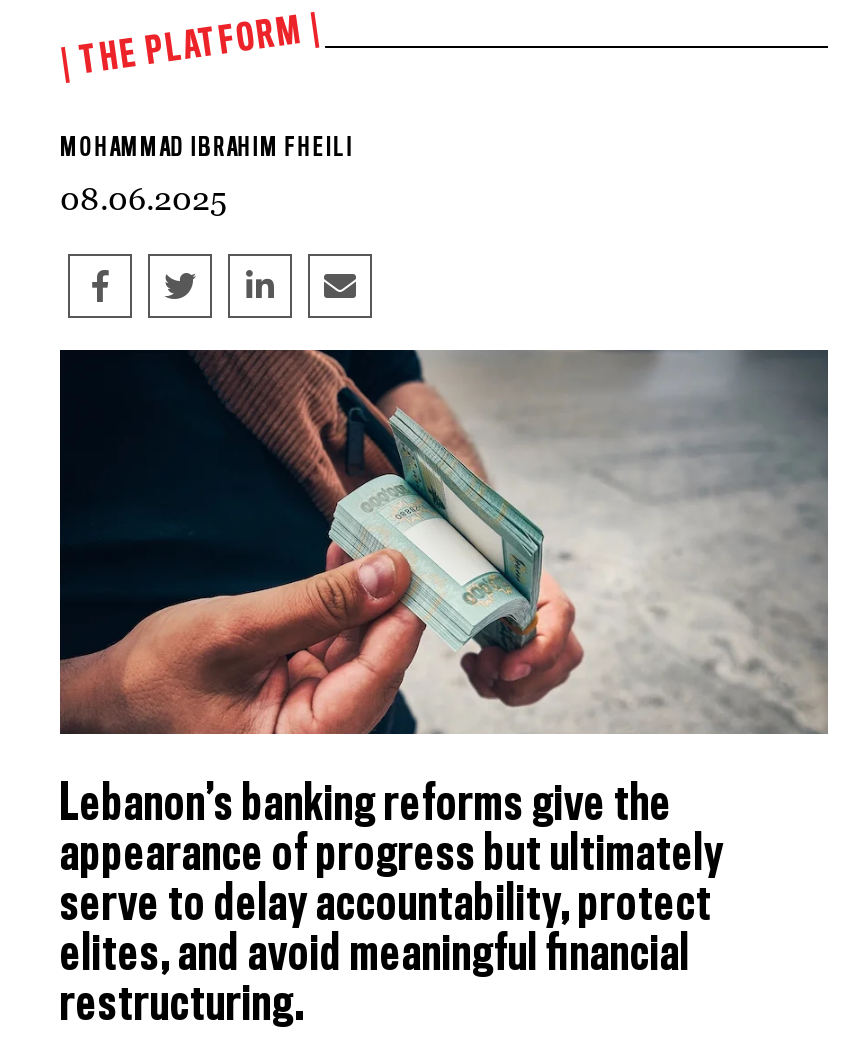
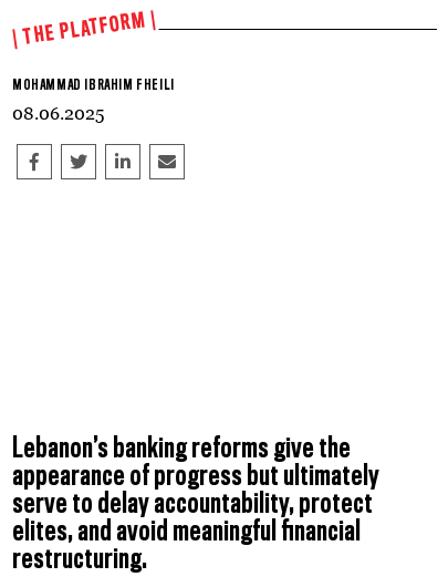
[58,348,830,736] [image] -> none

